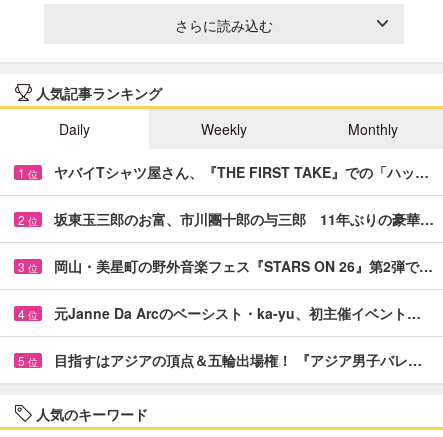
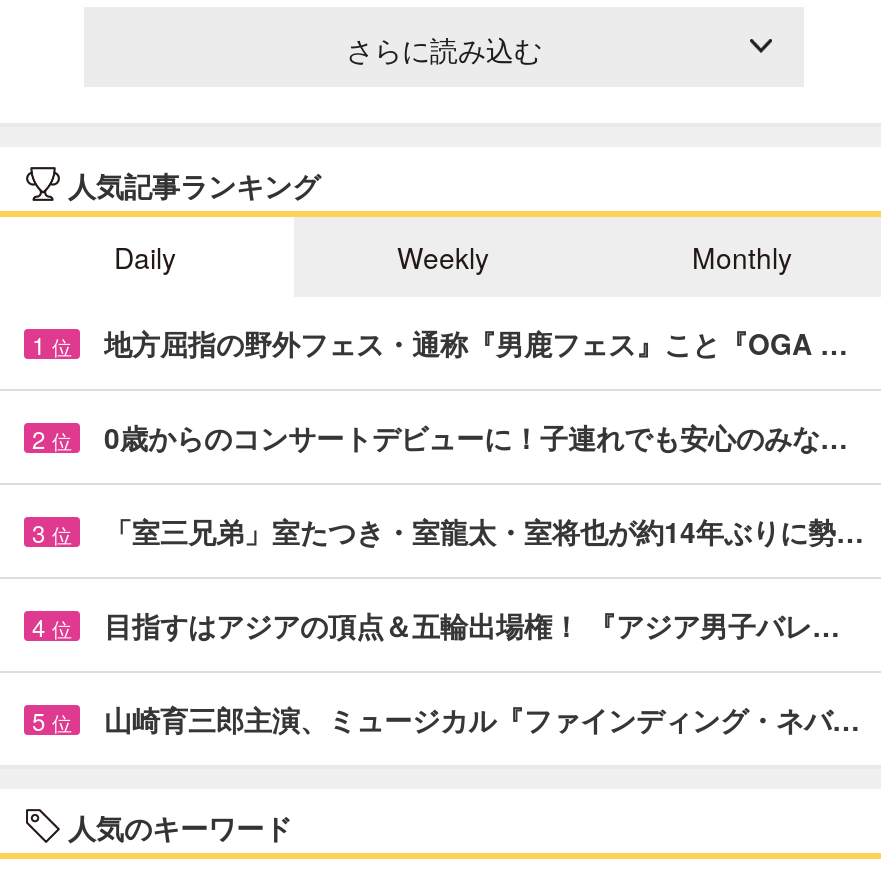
[54,162,429,182] ヤバイTシャツ屋さん、『THE FIRST TAKE』での「ハッ… -> [104,323,848,363] 地方屈指の野外フェス・通称『男鹿フェス』こと『OGA …
[54,209,434,229] 坂東玉三郎のお富、市川團十郎の与三郎 11年ぶりの豪華… -> [104,417,848,457] 0歳からのコンサートデビューに！子連れでも安心のみな…
[54,256,433,276] 岡山・美星町の野外音楽フェス『STARS ON 26』第2弾で… -> [104,511,864,551] 「室三兄弟」室たつき・室龍太・室将也が約14年ぶりに勢…
[54,303,421,323] 元Janne Da Arcのベーシスト・ka-yu、初主催イベント… -> none
none -> [104,699,860,739] 山崎育三郎主演、ミュージカル『ファインディング・ネバ…
moved [54,350,422,370] -> [104,605,840,645]: 目指すはアジアの頂点＆五輪出場権！ 『アジア男子バレ…

